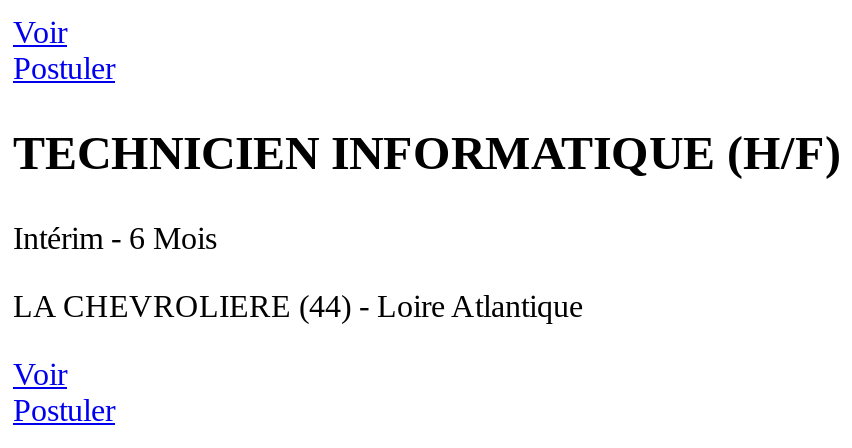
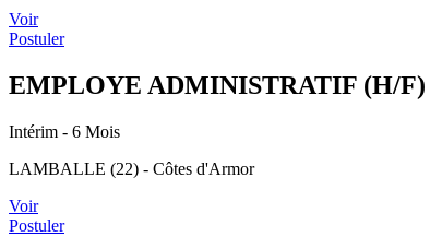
[13,127,841,179] TECHNICIEN INFORMATIQUE (H/F) -> [9,71,426,99] EMPLOYE ADMINISTRATIF (H/F)
[13,289,583,323] LA CHEVROLIERE (44) - Loire Atlantique -> [9,159,254,178] LAMBALLE (22) - Côtes d'Armor

